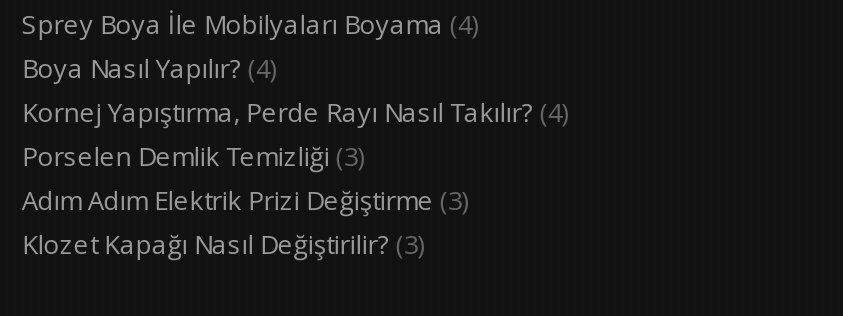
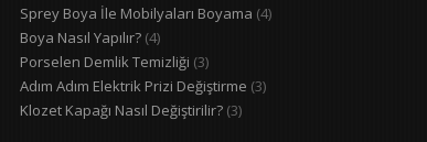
[22,94,568,130] Kornej Yapıştırma, Perde Rayı Nasıl Takılır? (4) -> none

